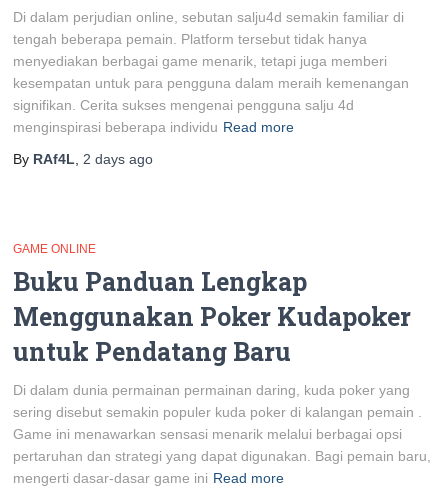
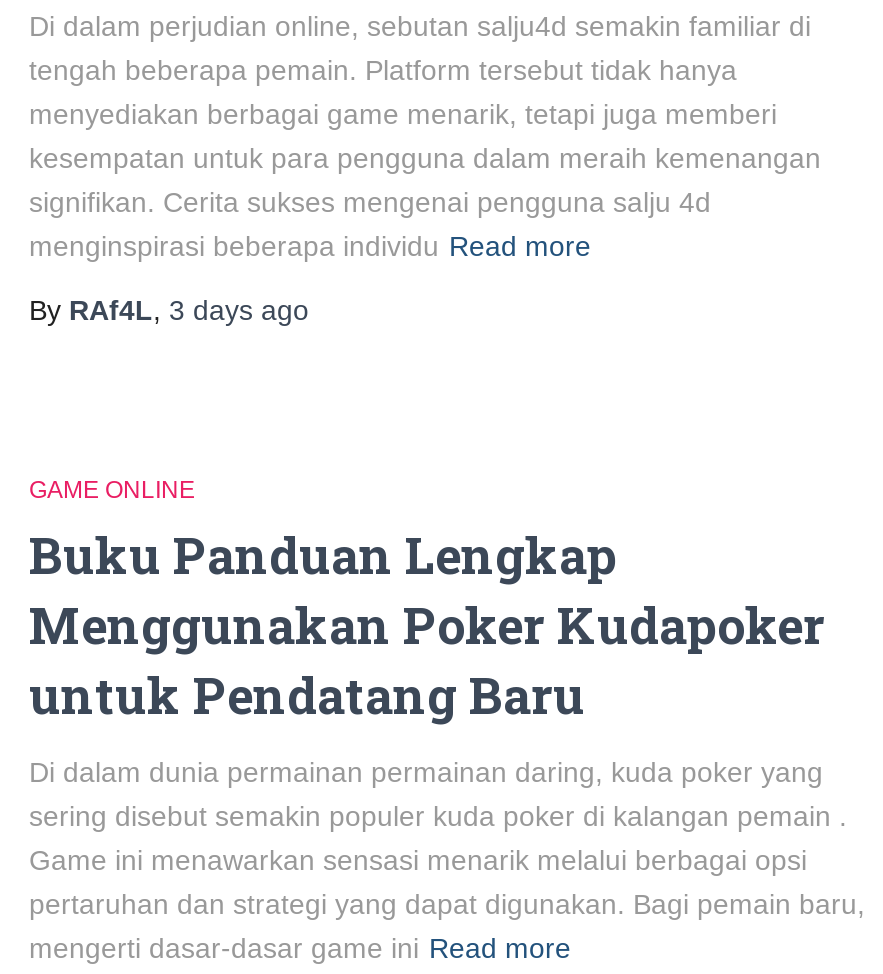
[13,151,153,167] By RAf4L, 2 days ago -> [29,294,309,326] By RAf4L, 3 days ago

